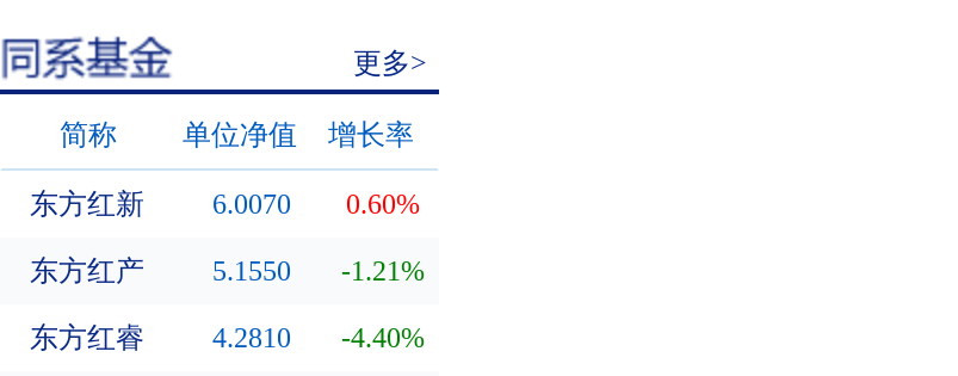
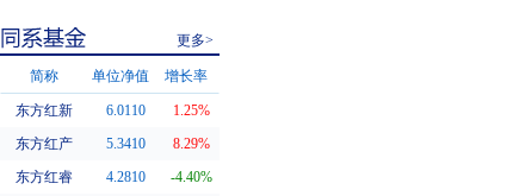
[212,187,291,221] 6.0070 -> [106,102,146,119] 6.0110
[346,187,420,221] 0.60% -> [173,102,210,119] 1.25%
[212,254,291,288] 5.1550 -> [106,135,146,152] 5.3410
[341,254,425,288] -1.21% -> [173,135,210,152] 8.29%

